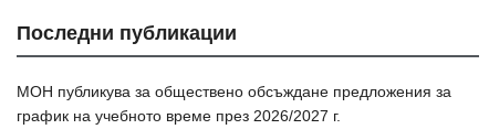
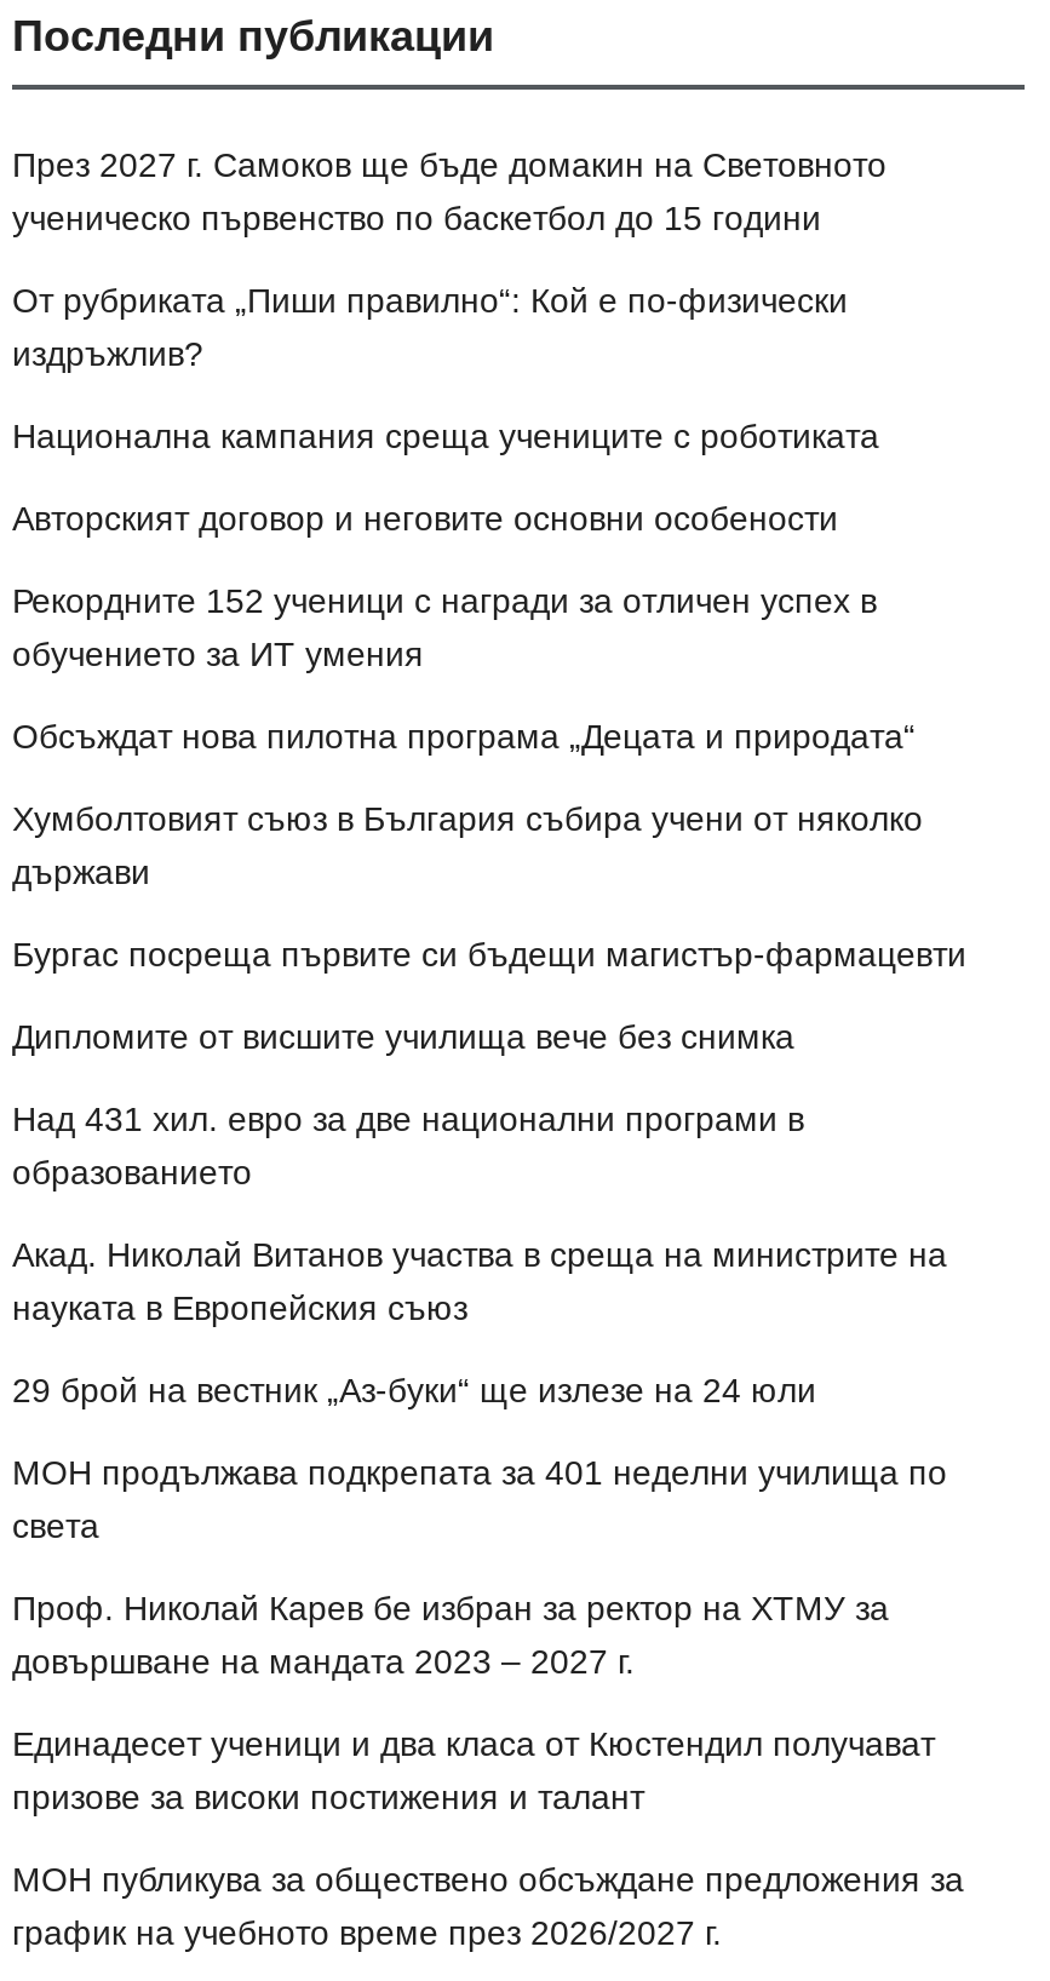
none -> [12,145,966,1816] През 2027 г. Самоков ще бъде домакин на Световното | ученическо първенство по баскетбол до 15 години | От рубриката „Пиши правилно“: Кой е по-физически | издръжлив? | Национална кампания среща учениците с роботиката | Авторският договор и неговите основни особености | Рекордните 152 ученици с награди за отличен успех в | обучението за ИТ умения | Обсъждат нова пилотна програма „Децата и природата“ | Хумболтовият съюз в България събира учени от няколко | държави | Бургас посреща първите си бъдещи магистър-фармацевти | Дипломите от висшите училища вече без снимка | Над 431 хил. евро за две национални програми в | образованието | Акад. Николай Витанов участва в среща на министрите на | науката в Европейския съюз | 29 брой на вестник „Аз-буки“ ще излезе на 24 юли | МОН продължава подкрепата за 401 неделни училища по | света | Проф. Николай Карев бе избран за ректор на ХТМУ за | довършване на мандата 2023 – 2027 г. | Единадесет ученици и два класа от Кюстендил получават | призове за високи постижения и талант

